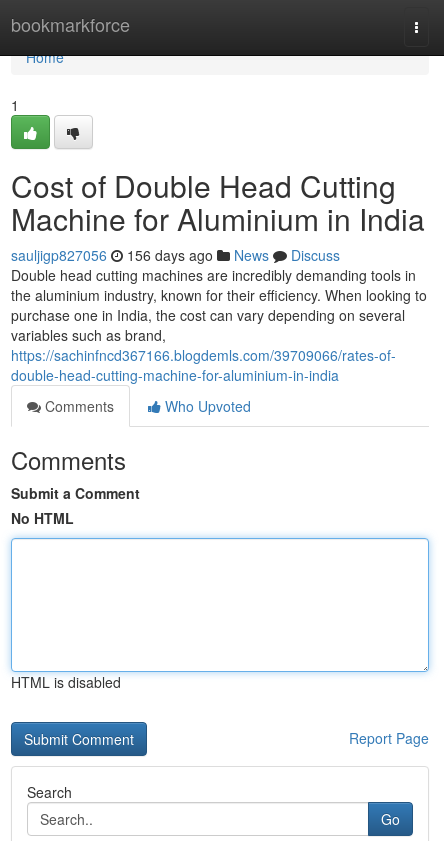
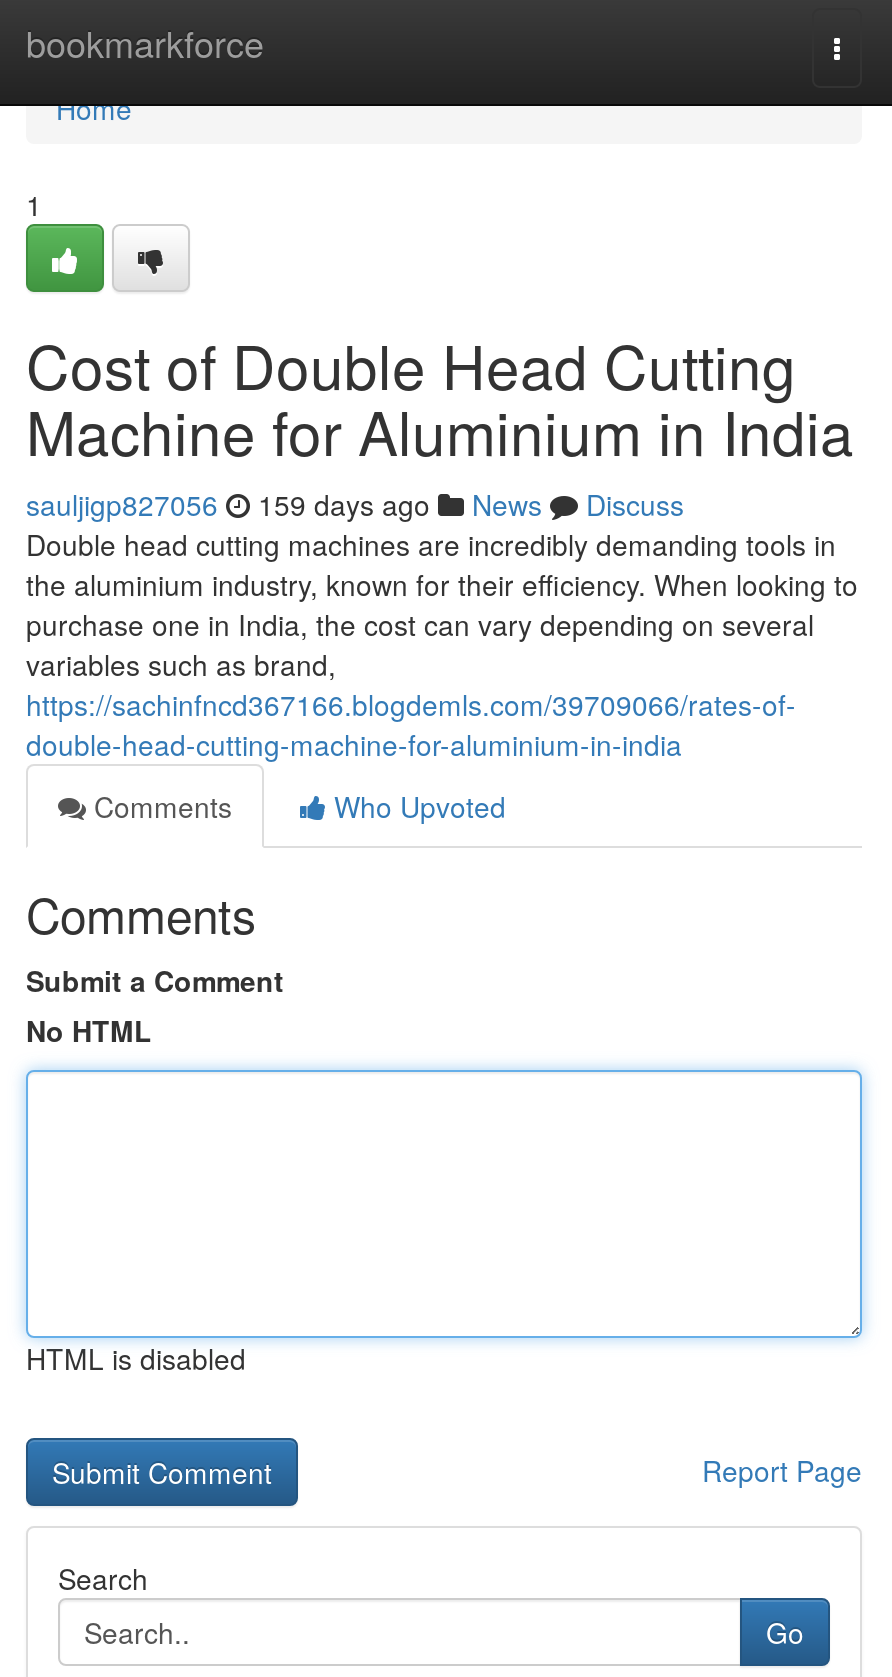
[11,245,340,265] sauljigp827056 156 days ago News Discuss -> [26,484,684,524] sauljigp827056 159 days ago News Discuss

